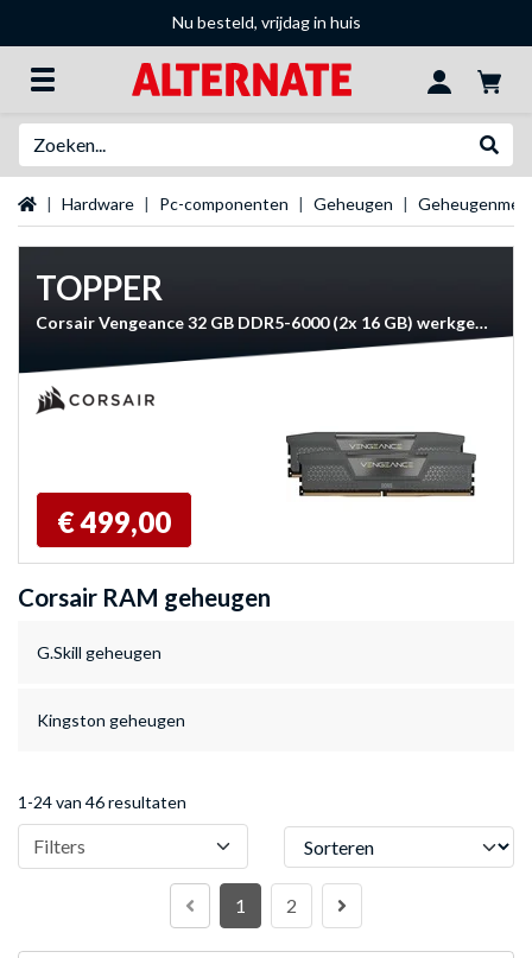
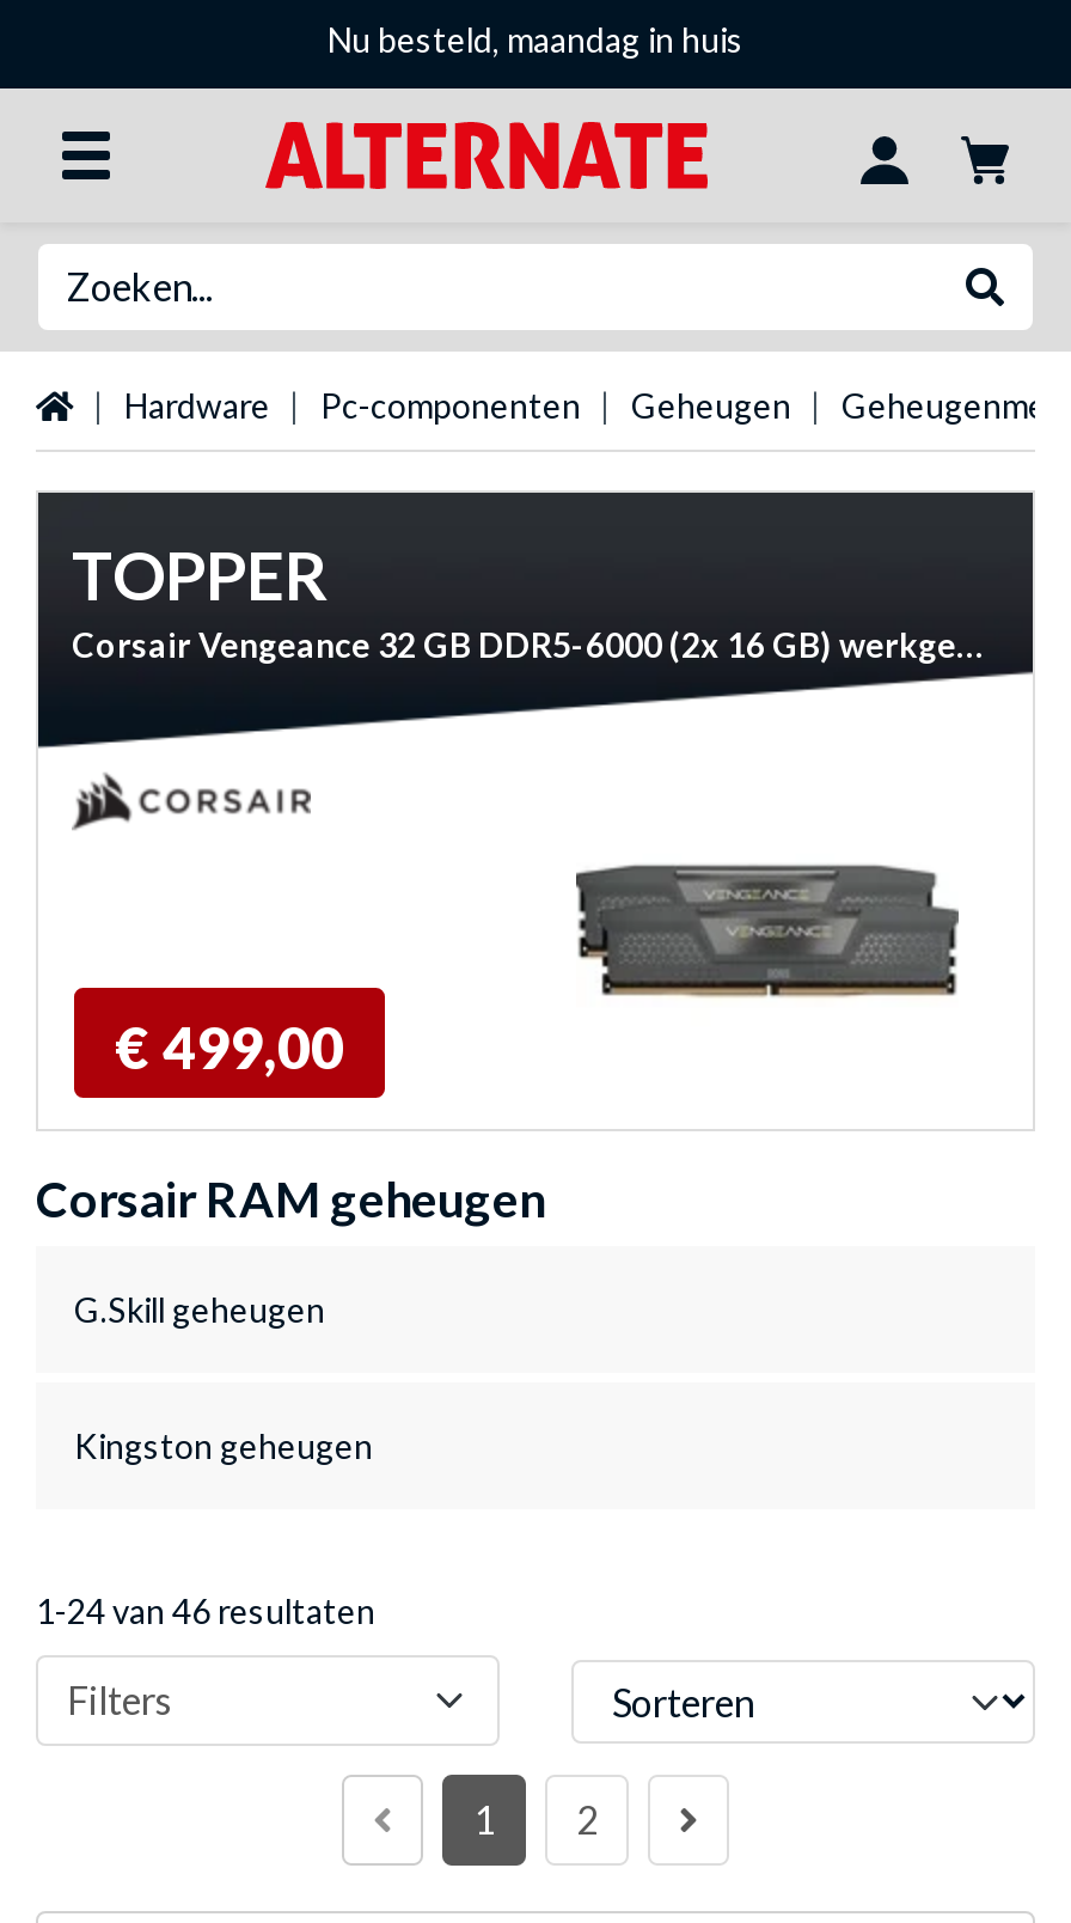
[172,12,360,32] Nu besteld, vrijdag in huis -> [328,19,743,60] Nu besteld, maandag in huis

